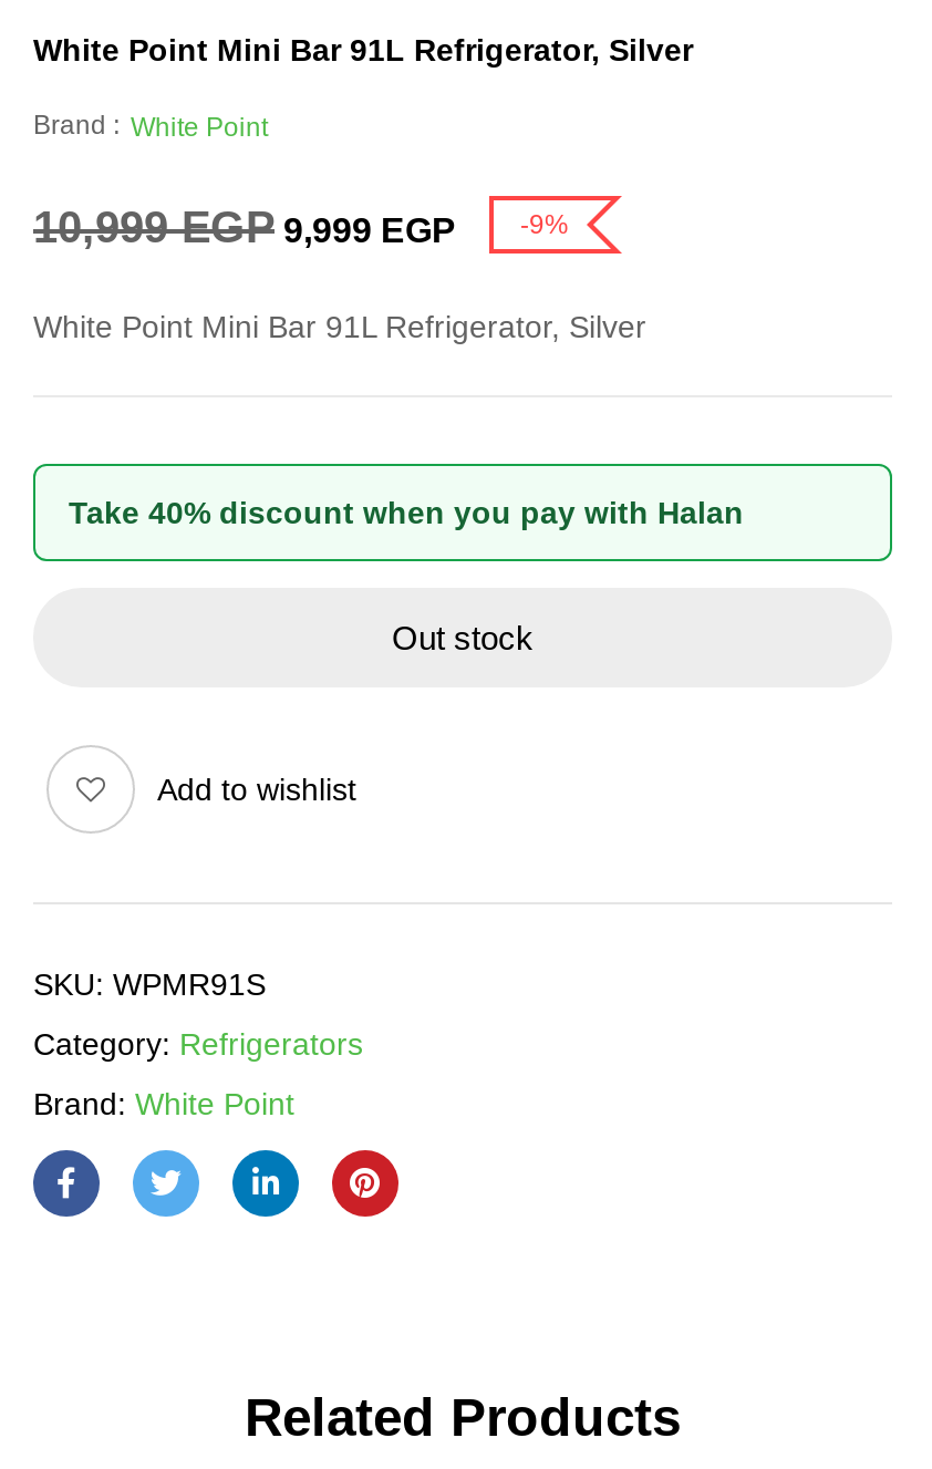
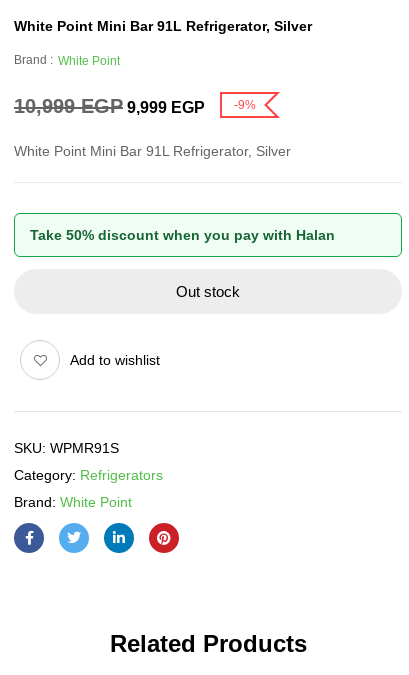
[69,495,744,531] Take 40% discount when you pay with Halan -> [30,227,335,243] Take 50% discount when you pay with Halan

